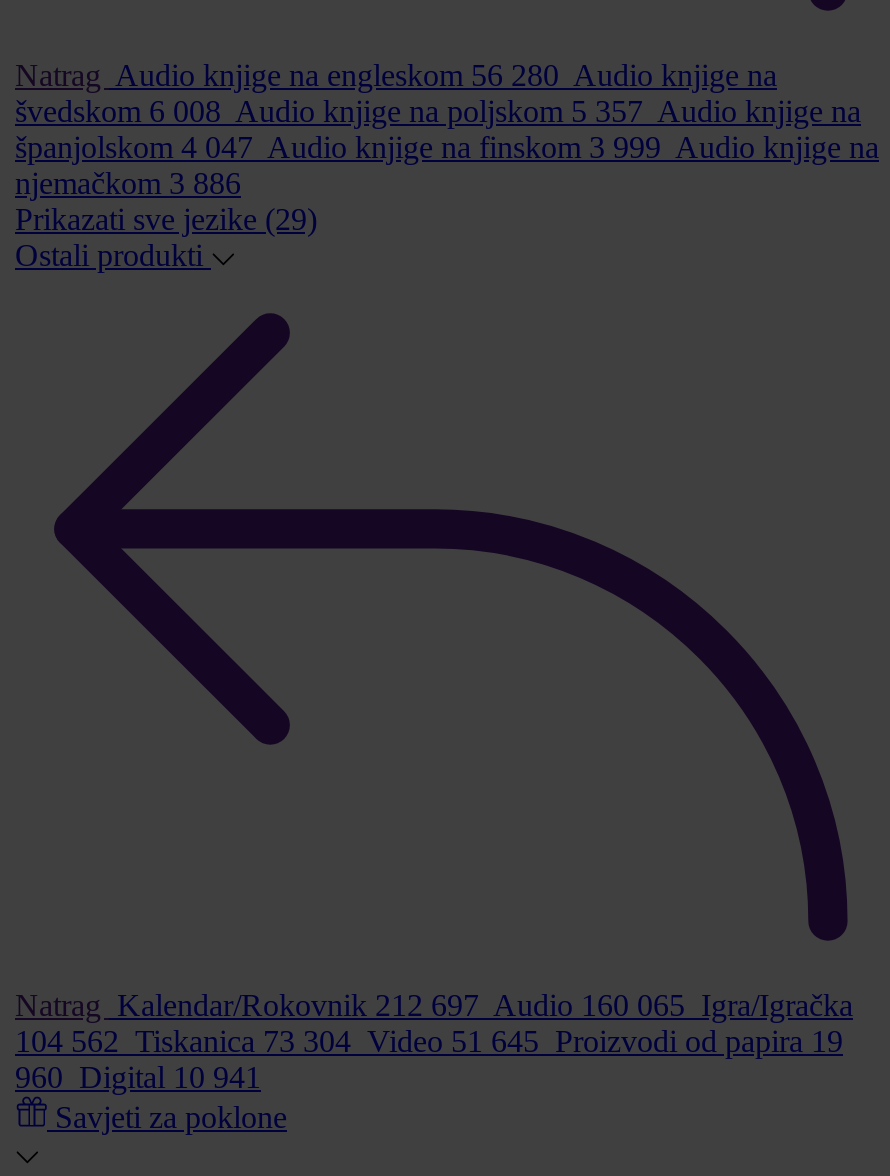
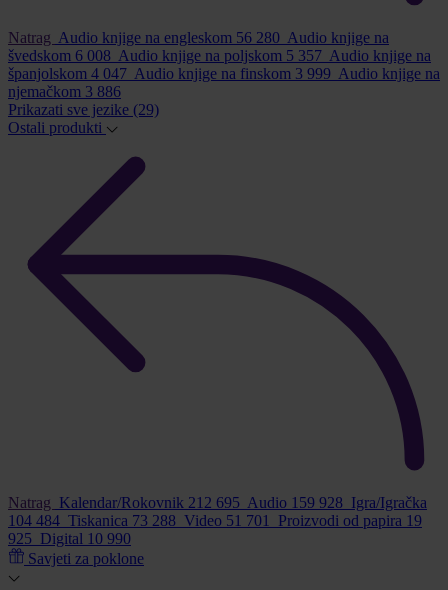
[15,988,853,1022] Natrag Kalendar/Rokovnik 212 697 Audio 160 065 Igra/Igračka -> [8,494,427,511] Natrag Kalendar/Rokovnik 212 695 Audio 159 928 Igra/Igračka
[15,1024,843,1058] 104 562 Tiskanica 73 304 Video 51 645 Proizvodi od papira 19 -> [8,512,422,529] 104 484 Tiskanica 73 288 Video 51 701 Proizvodi od papira 19
[15,1060,261,1094] 960 Digital 10 941 -> [8,530,131,547] 925 Digital 10 990

